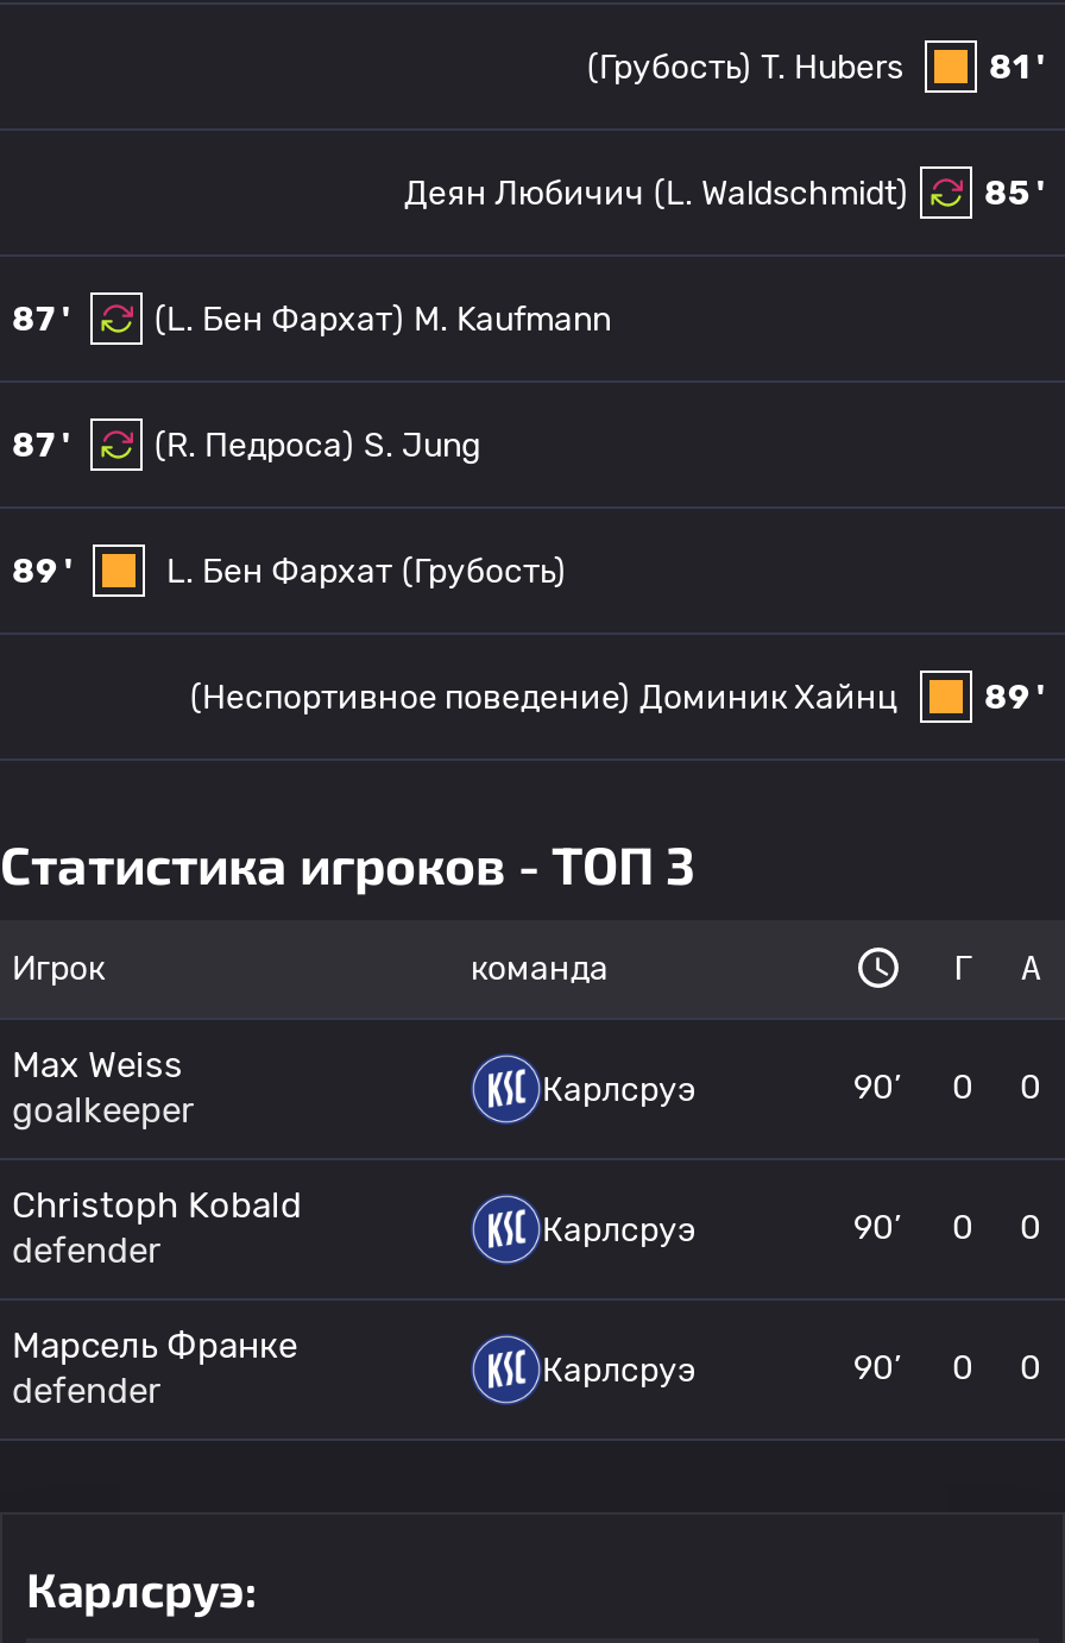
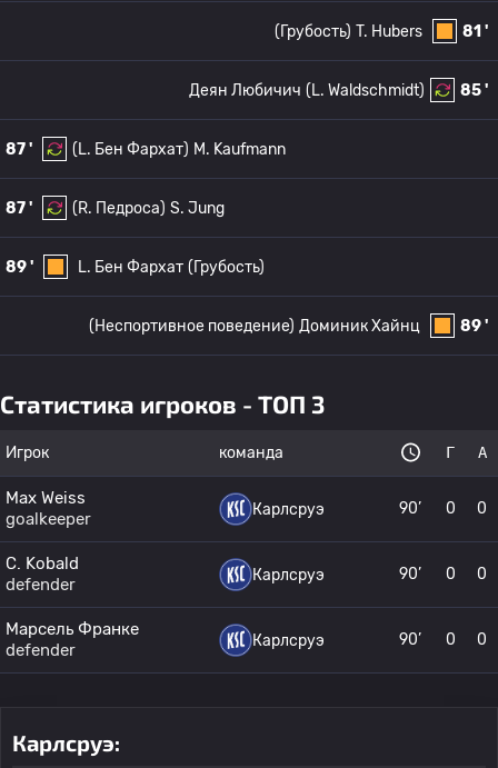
[12,1184,302,1227] Christoph Kobald -> [6,553,79,573] C. Kobald

